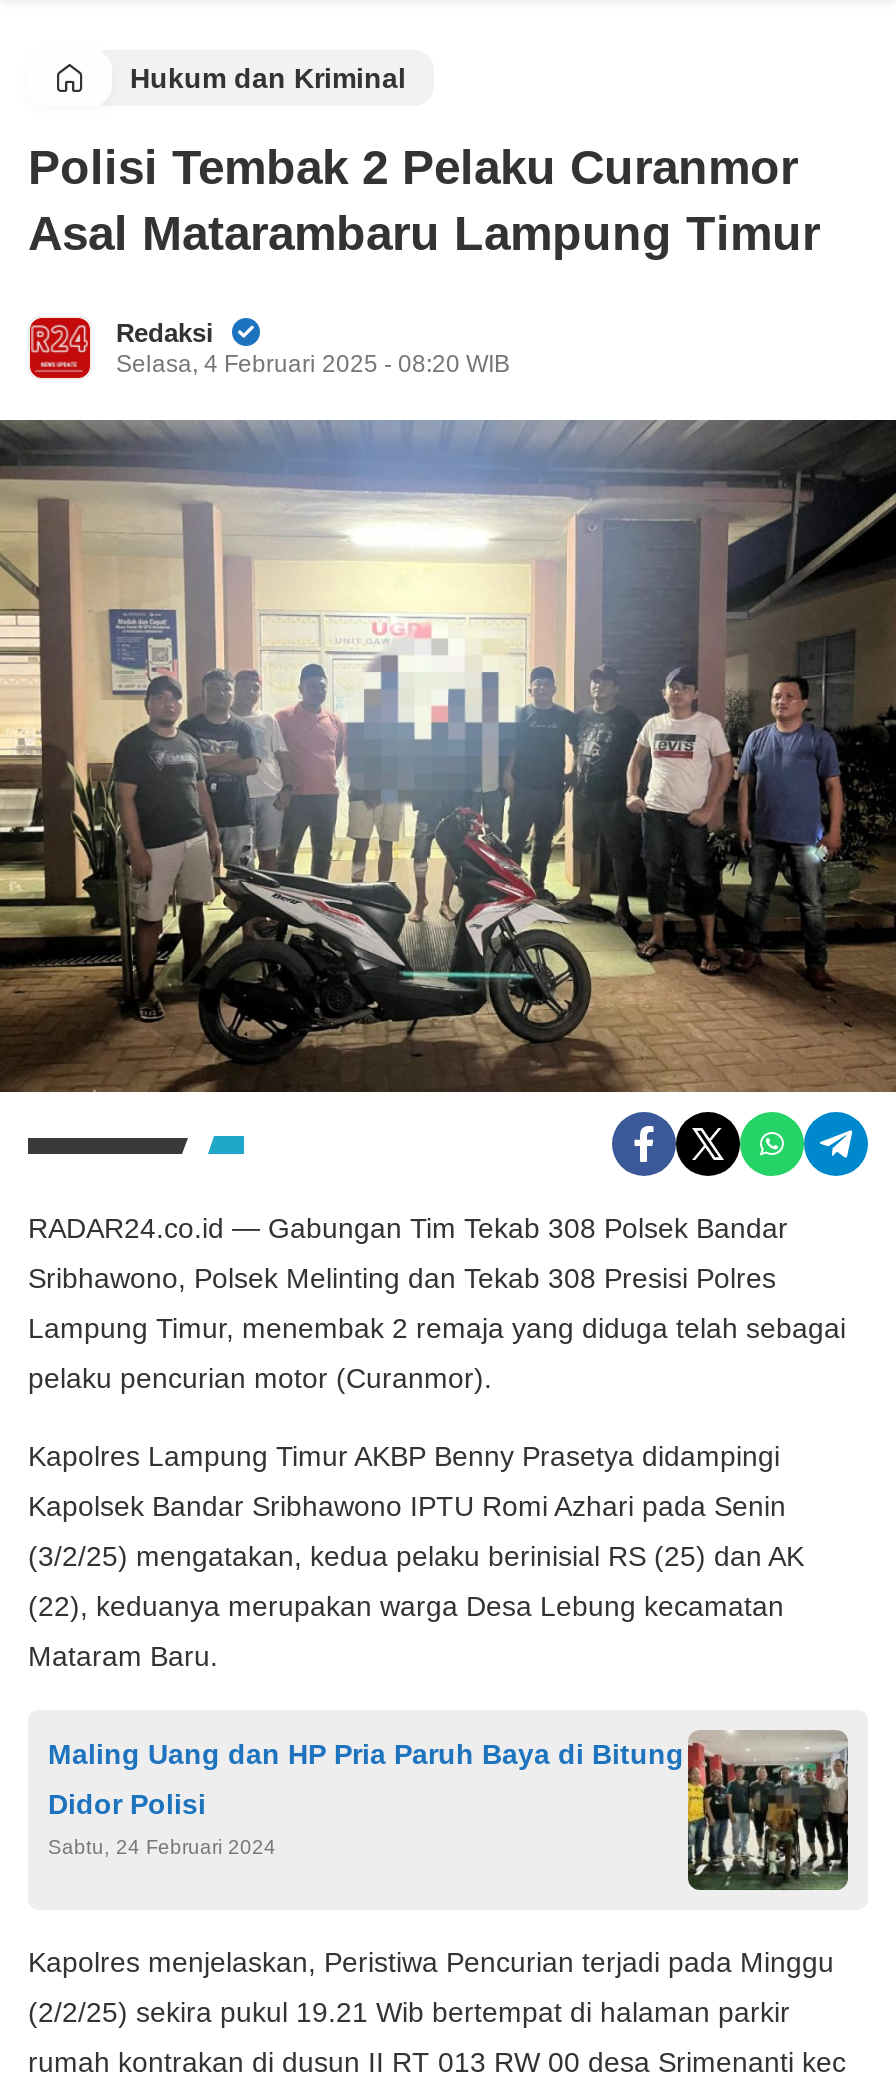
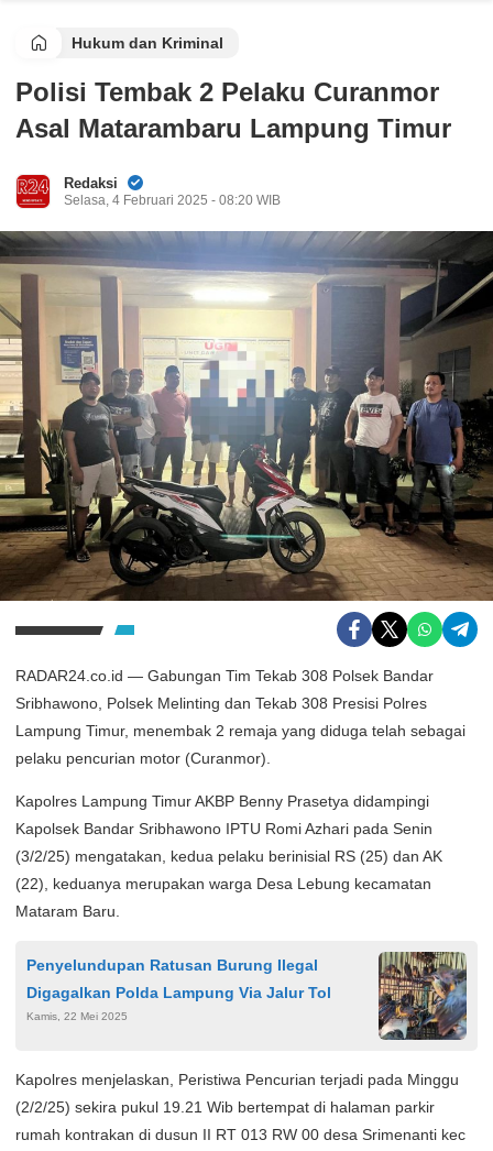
[48,1738,684,1770] Maling Uang dan HP Pria Paruh Baya di Bitung -> [26,956,318,974] Penyelundupan Ratusan Burung Ilegal
[688,1732,850,1890] [image] -> [379,952,468,1040] [image]
[48,1788,206,1820] Didor Polisi -> [26,984,331,1001] Digagalkan Polda Lampung Via Jalur Tol
[48,1836,276,1858] Sabtu, 24 Februari 2024 -> [26,1010,128,1022] Kamis, 22 Mei 2025

